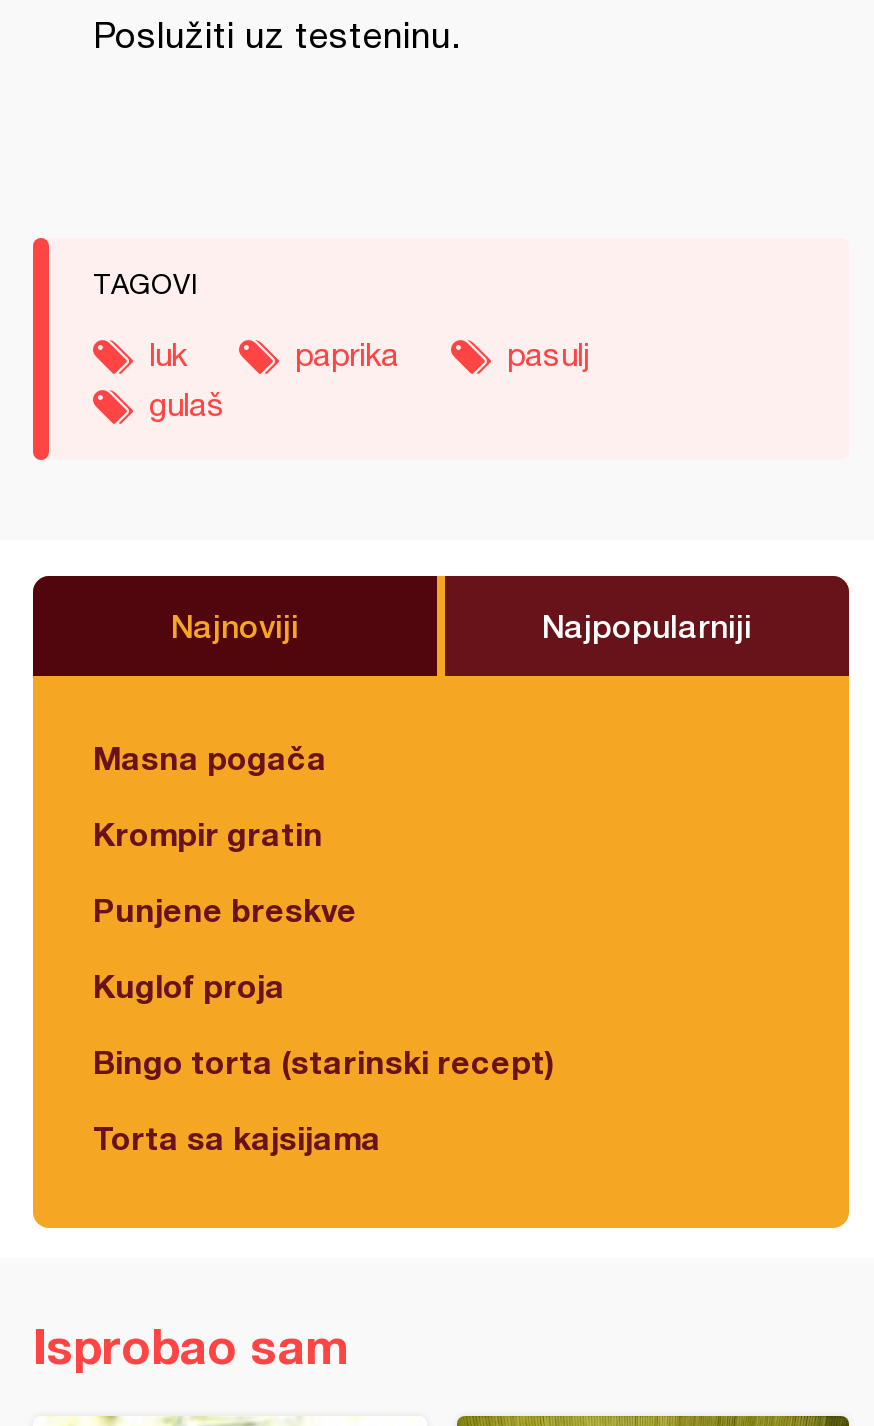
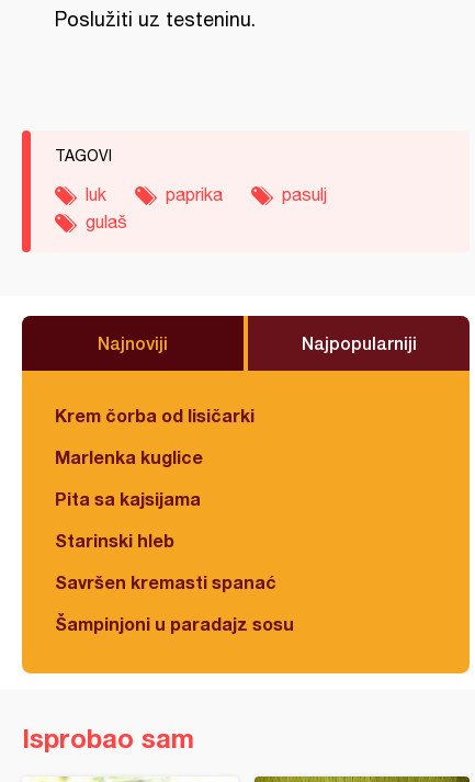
[93,738,327,776] Masna pogača -> [55,405,255,426] Krem čorba od lisičarki
[93,814,323,852] Krompir gratin -> [55,446,203,467] Marlenka kuglice
[93,890,357,928] Punjene breskve -> [55,488,201,509] Pita sa kajsijama
[93,966,285,1004] Kuglof proja -> [55,530,174,551] Starinski hleb
[93,1042,555,1080] Bingo torta (starinski recept) -> [55,571,276,592] Savršen kremasti spanać
[93,1118,381,1156] Torta sa kajsijama -> [55,613,294,634] Šampinjoni u paradajz sosu

